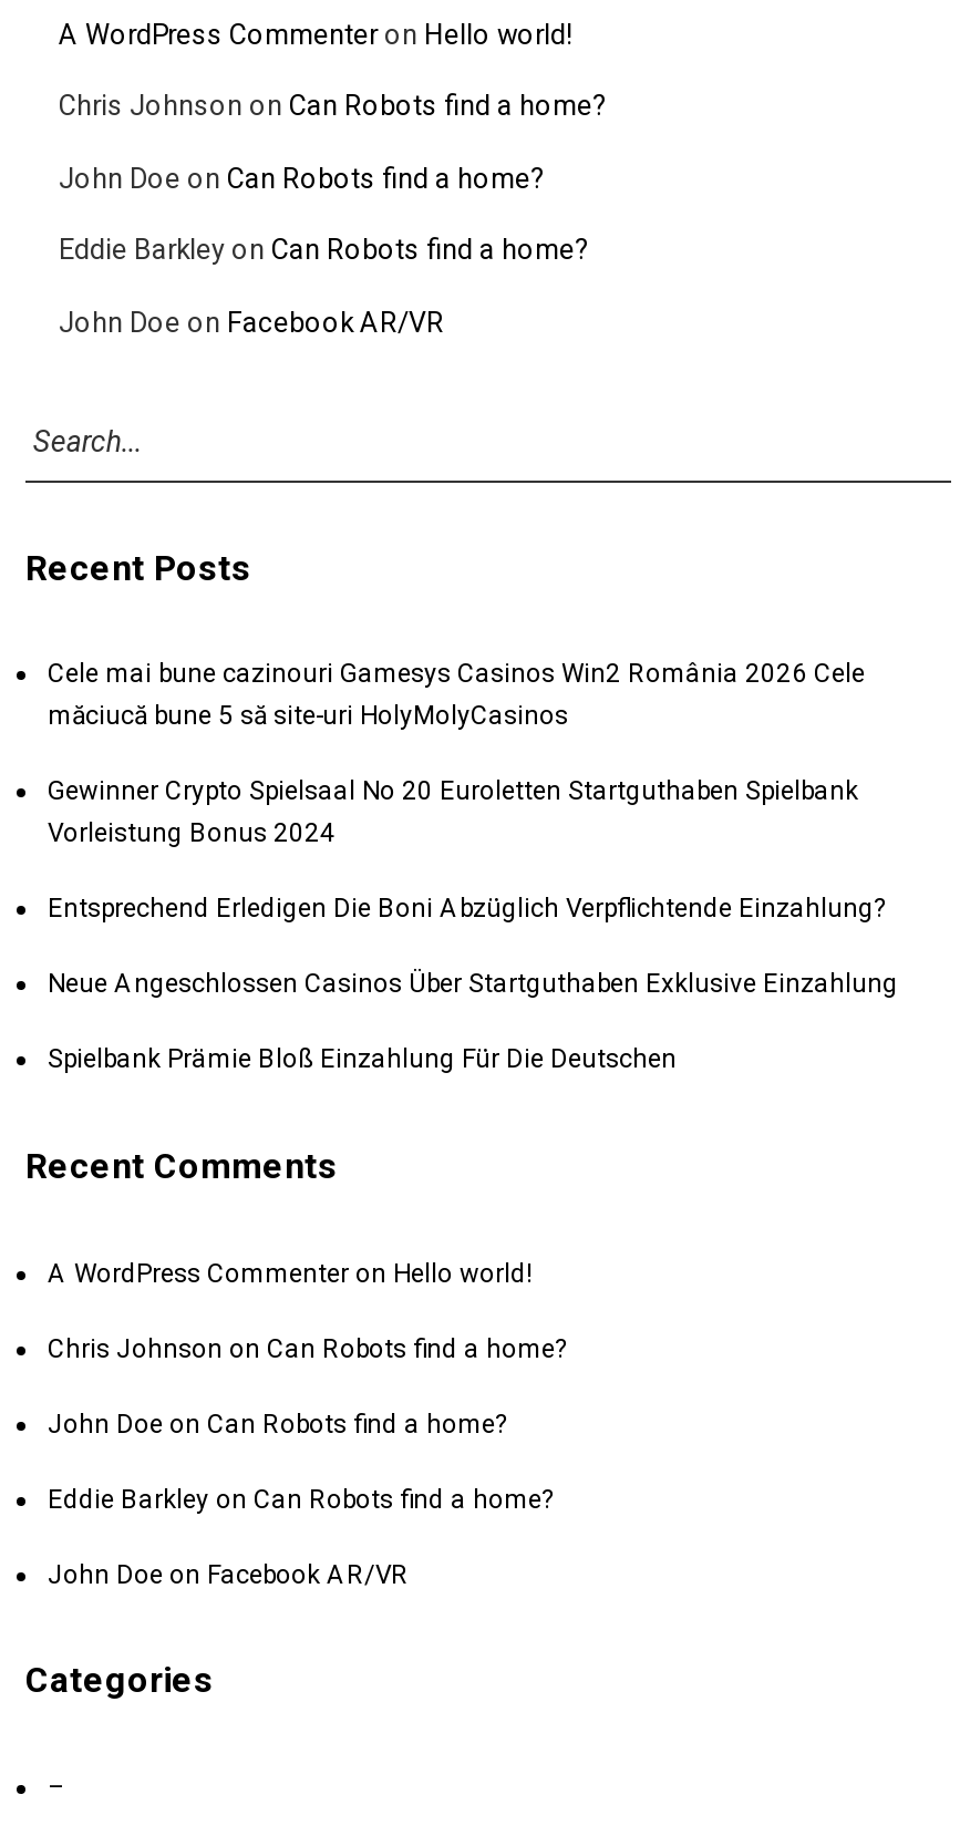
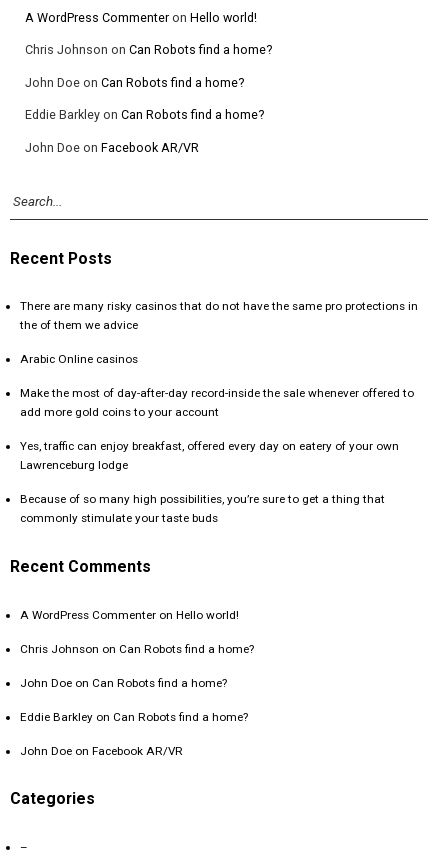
[48,658,865,731] Cele mai bune cazinouri Gamesys Casinos Win2 România 2026 Cele | măciucă bune 5 să site-uri HolyMolyCasinos -> [20,299,418,332] There are many risky casinos that do not have the same pro protections in | the of them we advice
[48,776,858,849] Gewinner Crypto Spielsaal No 20 Euroletten Startguthaben Spielbank | Vorleistung Bonus 2024 -> [20,352,138,366] Arabic Online casinos
[48,893,885,924] Entsprechend Erledigen Die Boni Abzüglich Verpflichtende Einzahlung? -> [20,386,414,419] Make the most of day-after-day record-inside the sale whenever offered to | add more gold coins to your account
[48,968,898,999] Neue Angeschlossen Casinos Über Startguthaben Exklusive Einzahlung -> [20,439,399,472] Yes, traffic can enjoy breakfast, offered every day on eatery of your own | Lawrenceburg lodge
[48,1044,677,1075] Spielbank Prämie Bloß Einzahlung Für Die Deutschen -> [20,492,385,525] Because of so many high possibilities, you’re sure to get a thing that | commonly stimulate your taste buds

